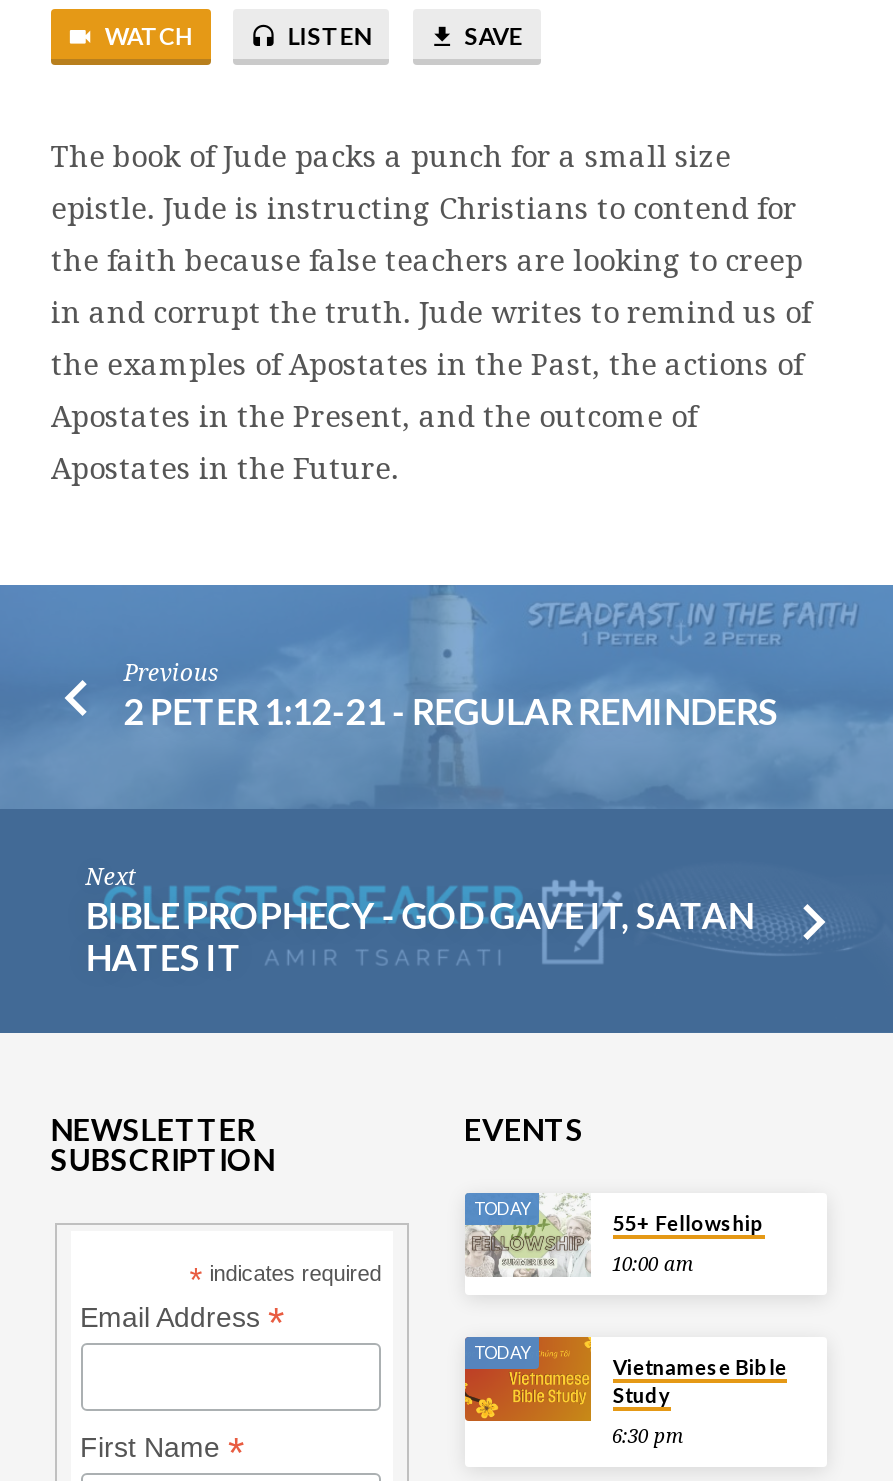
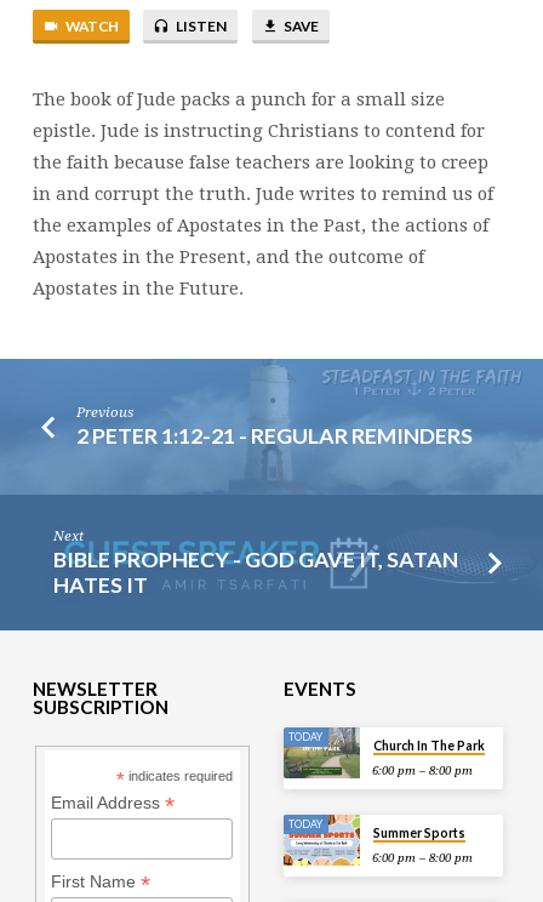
[465,1193,694,1277] [image] | 10:00 am -> [282,726,473,780] [image] | 6:00 pm – 8:00 pm
[613,1212,765,1236] 55+ Fellowship -> [373,739,485,753] Church In The Park
[463,1337,684,1447] [image] | 6:30 pm -> [282,813,473,867] [image] | 6:00 pm – 8:00 pm
[613,1356,787,1408] Vietnamese Bible | Study -> [373,826,465,841] Summer Sports

